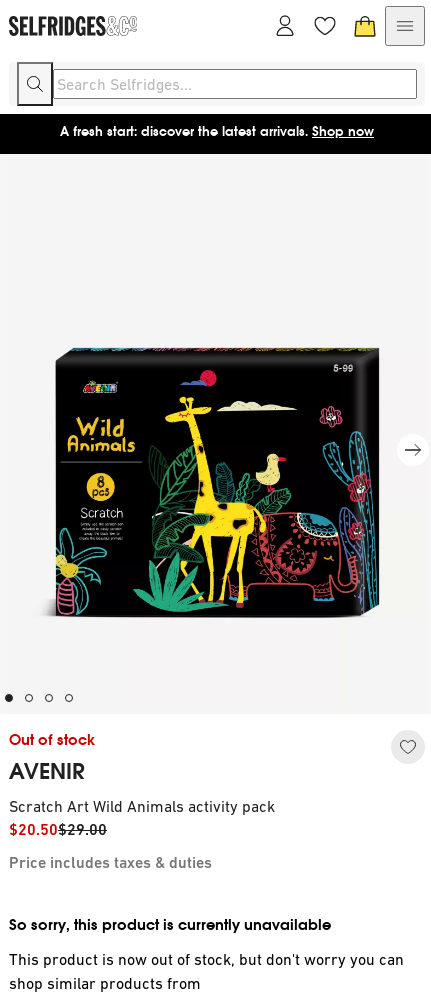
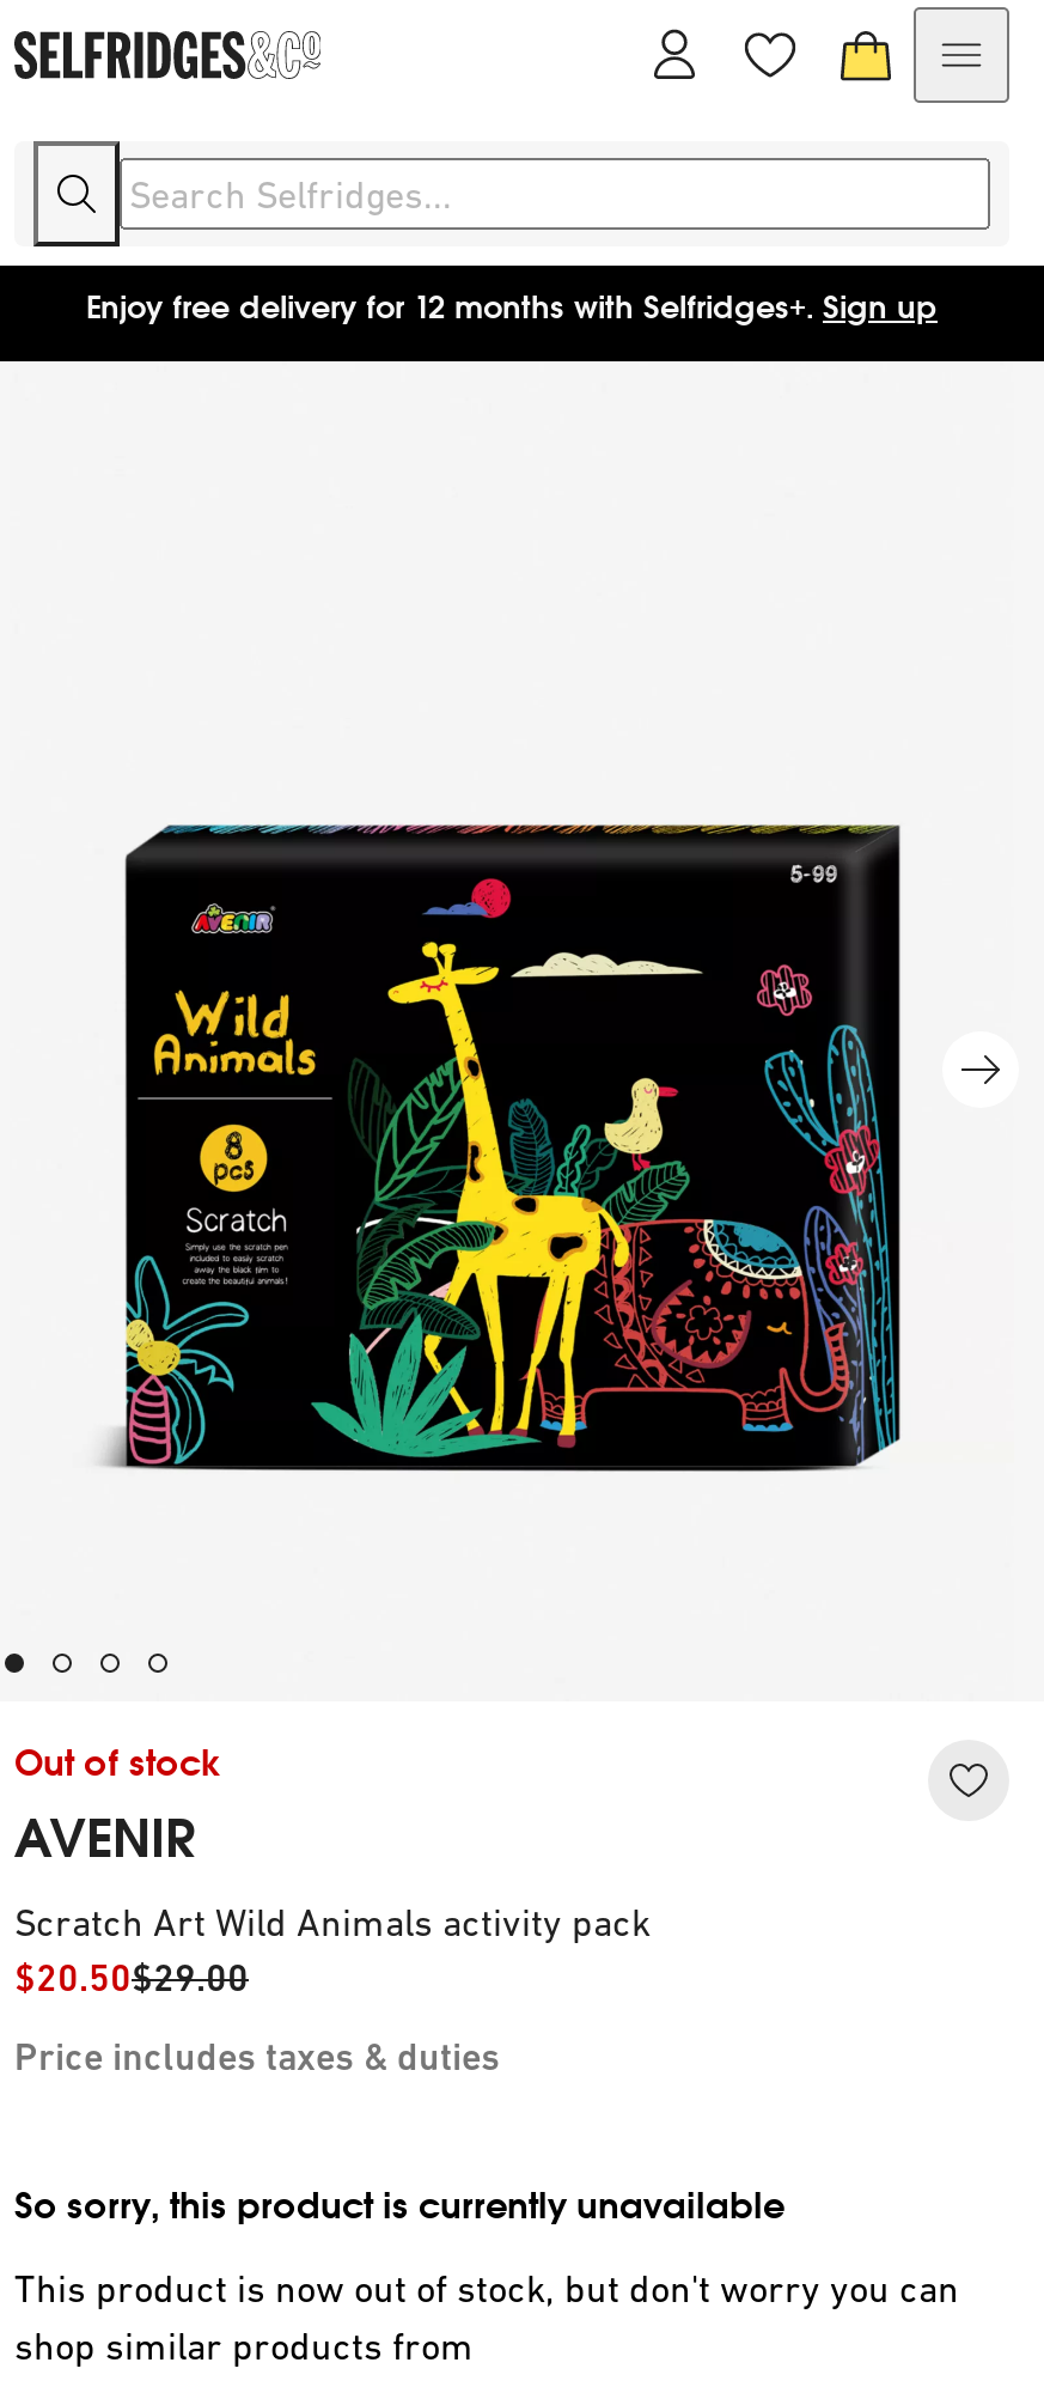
[60,123,374,140] A fresh start: discover the latest arrivals. Shop now -> [86,287,938,328] Enjoy free delivery for 12 months with Selfridges+. Sign up

